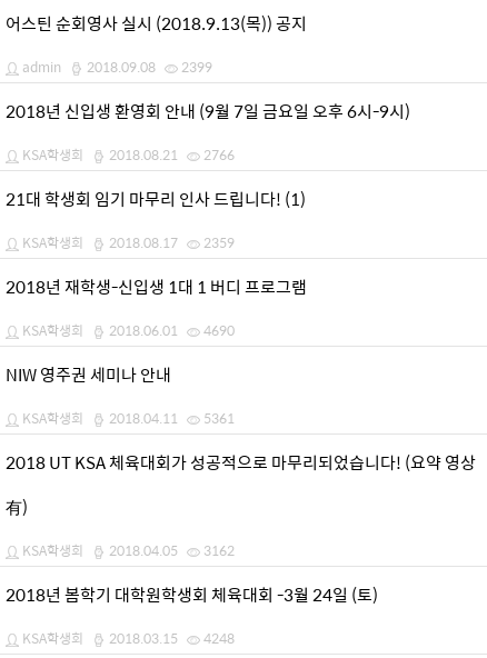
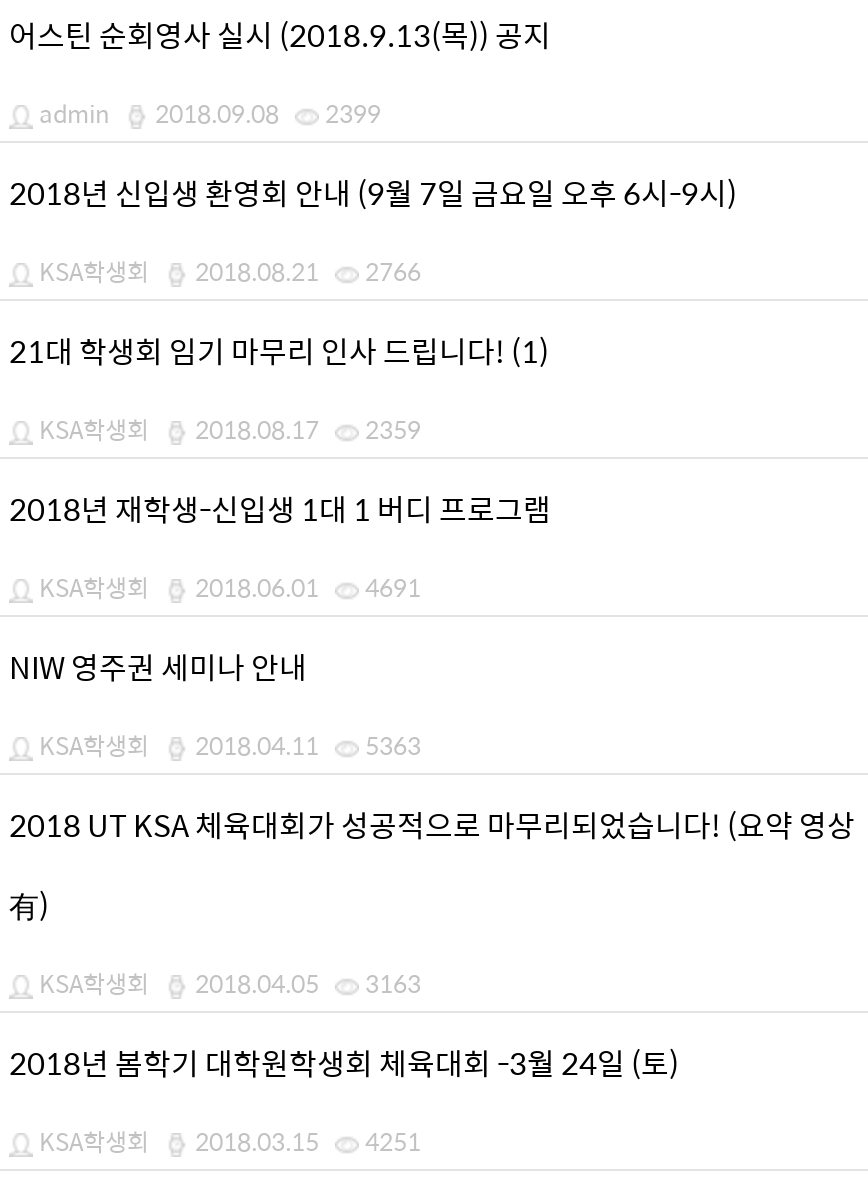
[19,320,235,340] KSA학생회 2018.06.01 4690 -> [33,569,421,605] KSA학생회 2018.06.01 4691
[19,408,235,428] KSA학생회 2018.04.11 5361 -> [33,727,421,763] KSA학생회 2018.04.11 5363
[19,540,235,560] KSA학생회 2018.04.05 3162 -> [33,965,421,1001] KSA학생회 2018.04.05 3163
[19,628,235,648] KSA학생회 2018.03.15 4248 -> [33,1123,421,1159] KSA학생회 2018.03.15 4251

